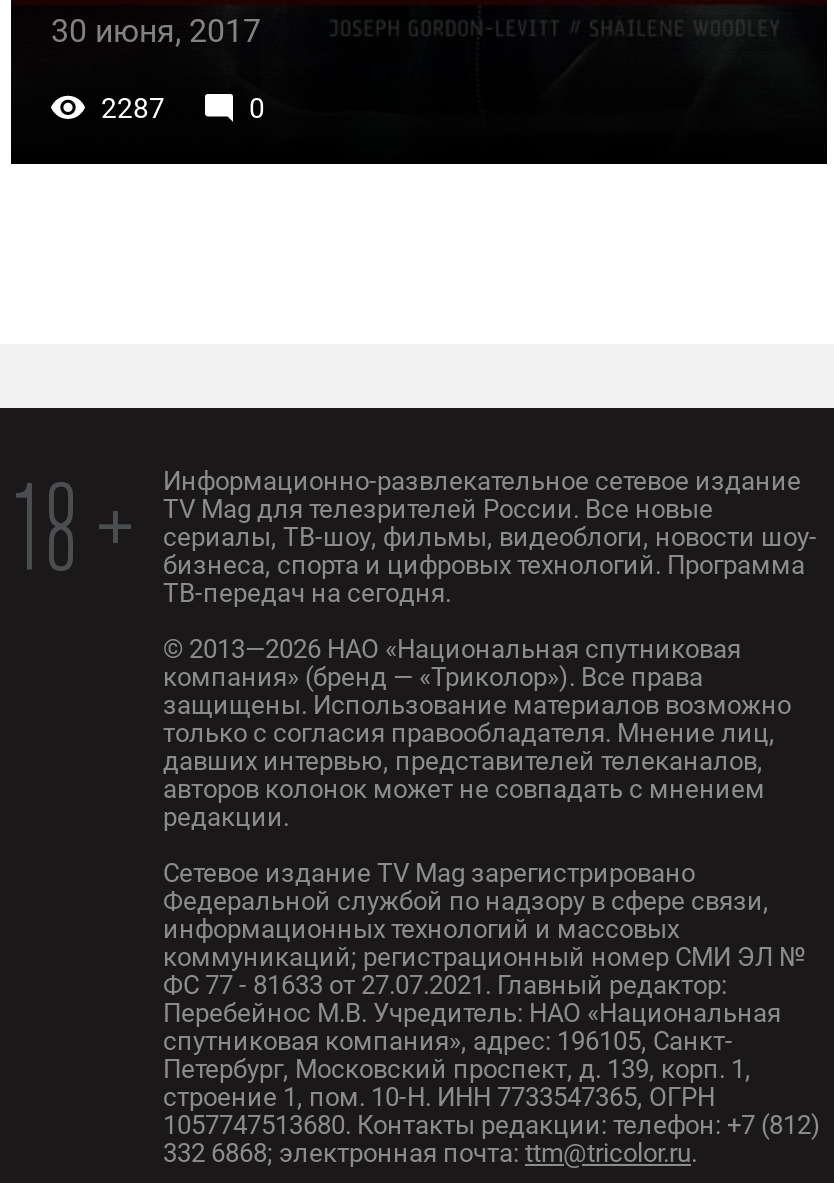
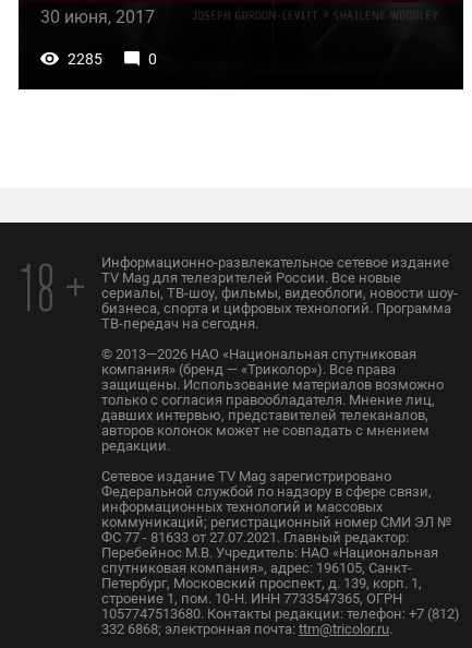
[101,92,165,124] 2287 -> [68,50,102,67] 2285

